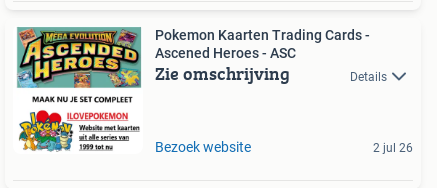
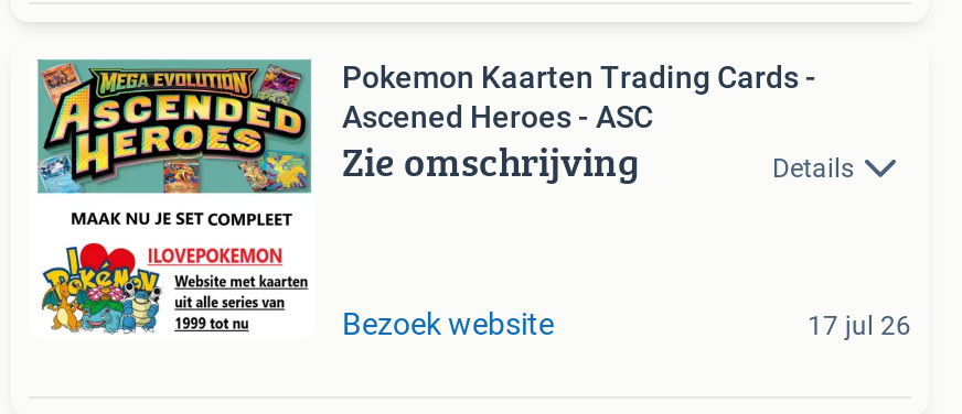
[373,141,413,155] 2 jul 26 -> [808,311,911,342] 17 jul 26

